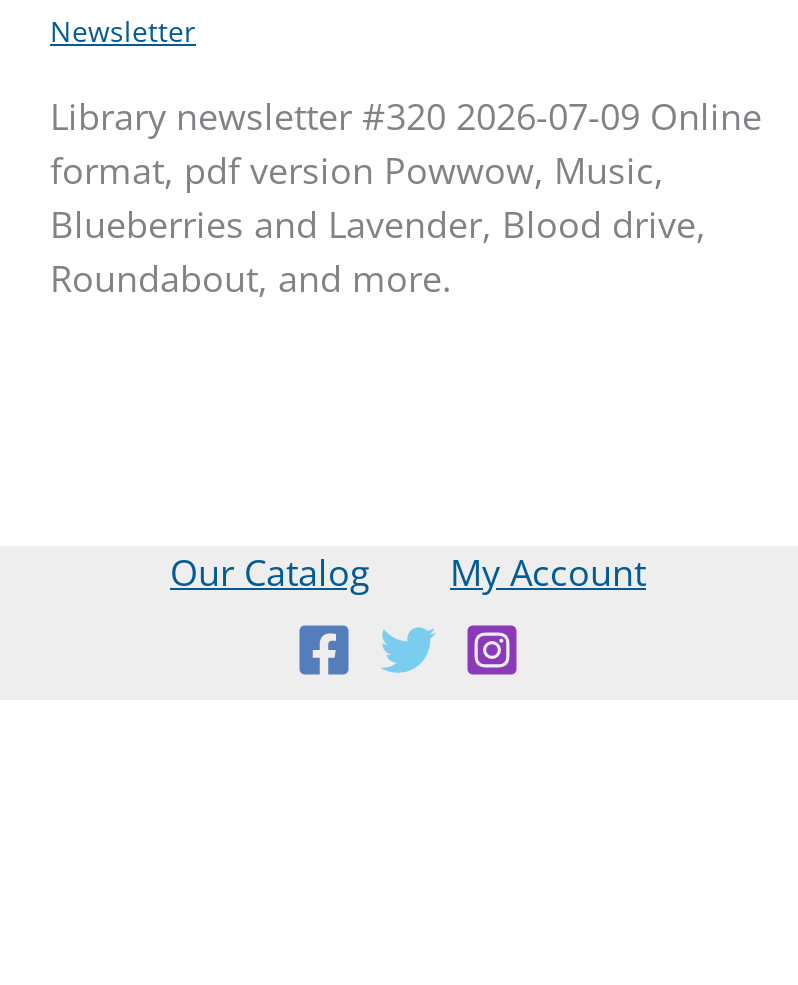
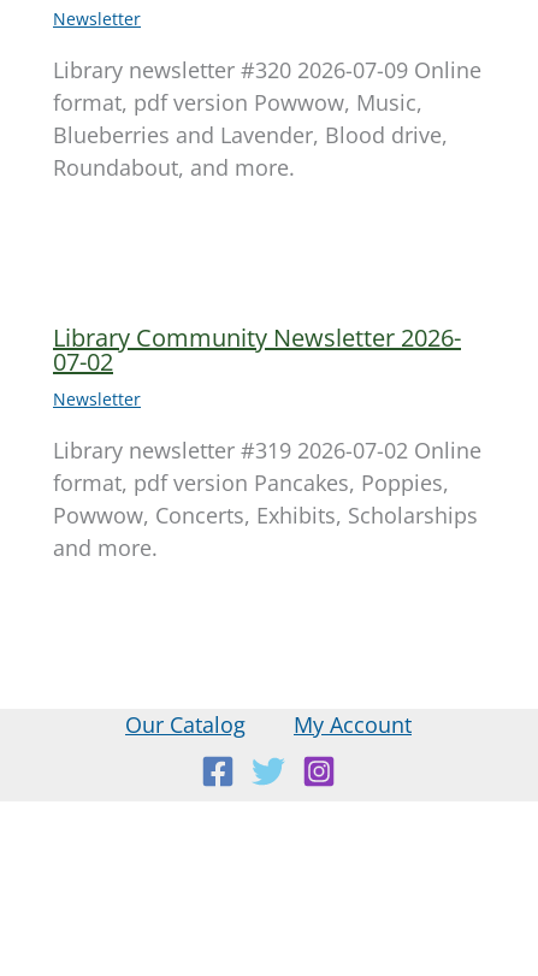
none -> [53,321,481,562] Library Community Newsletter 2026- | 07-02 | Newsletter | Library newsletter #319 2026-07-02 Online | format, pdf version Pancakes, Poppies, | Powwow, Concerts, Exhibits, Scholarships | and more.

